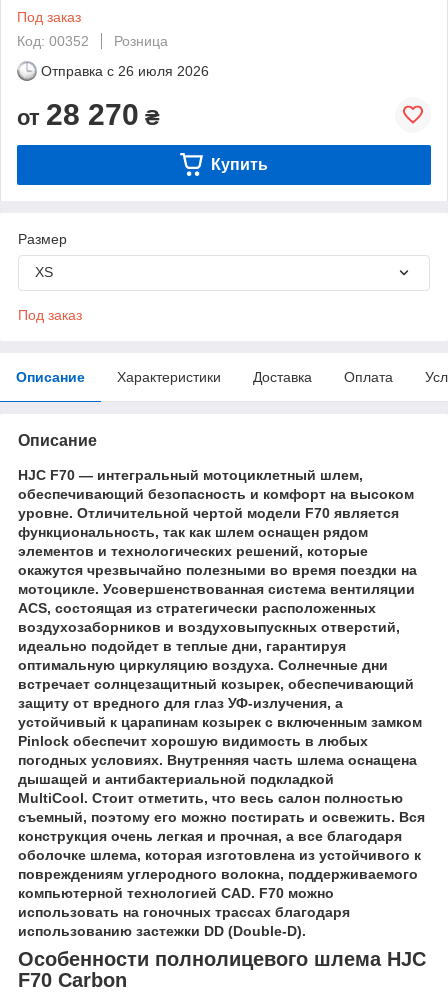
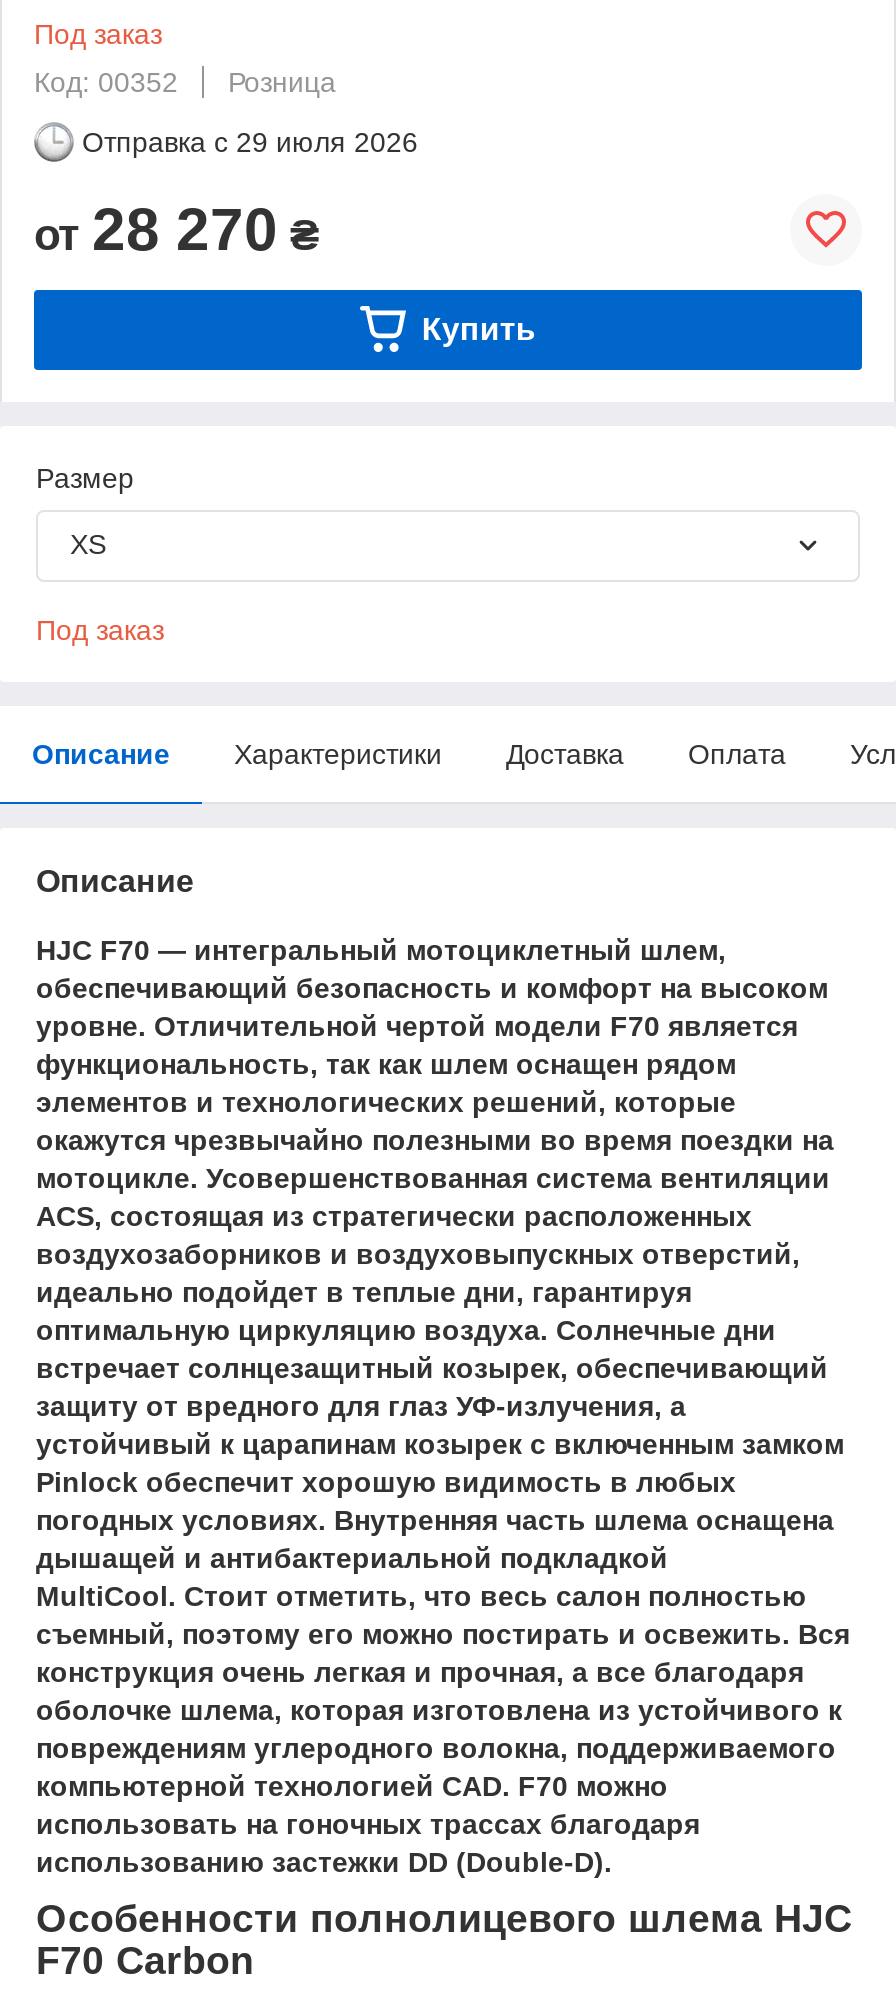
[41,63,209,79] Отправка с 26 июля 2026 -> [82,126,418,158] Отправка с 29 июля 2026

